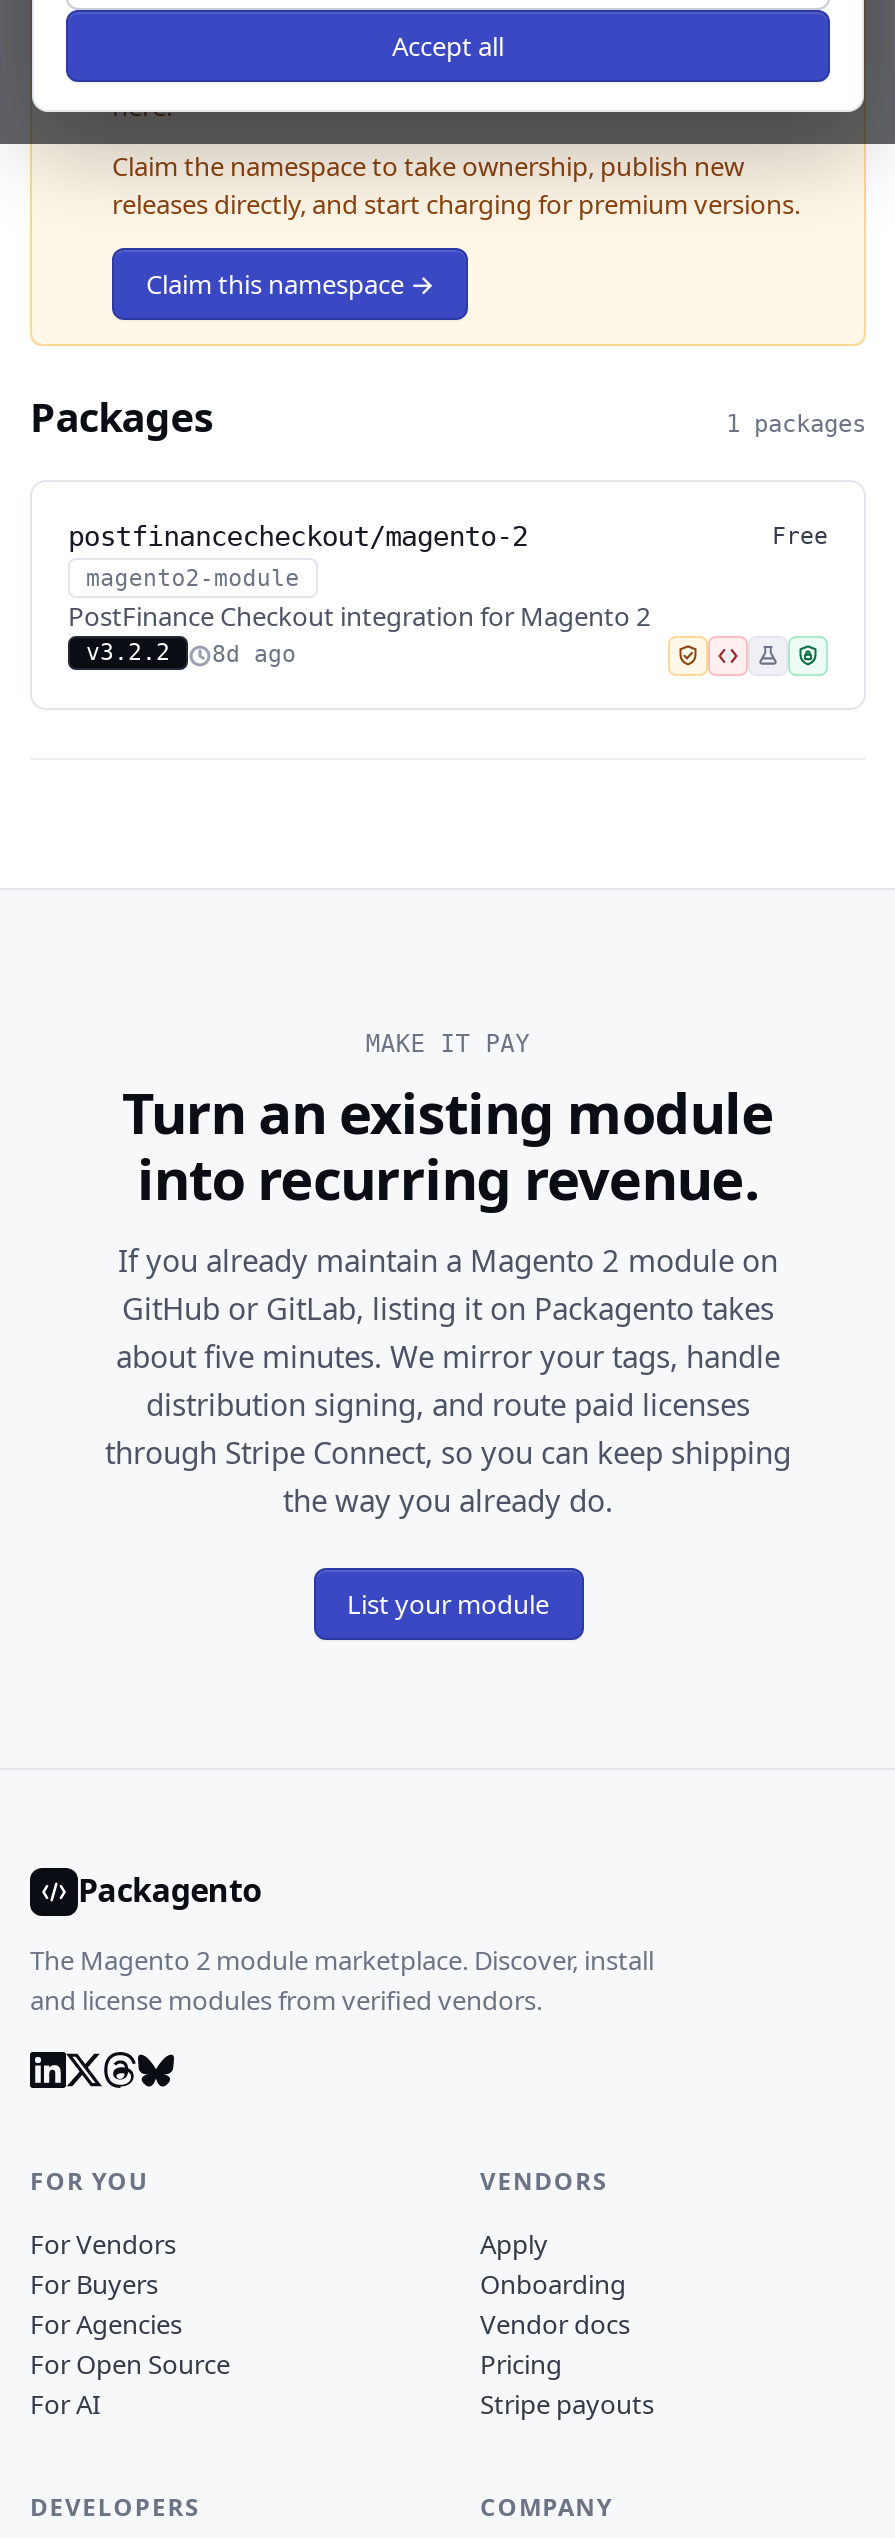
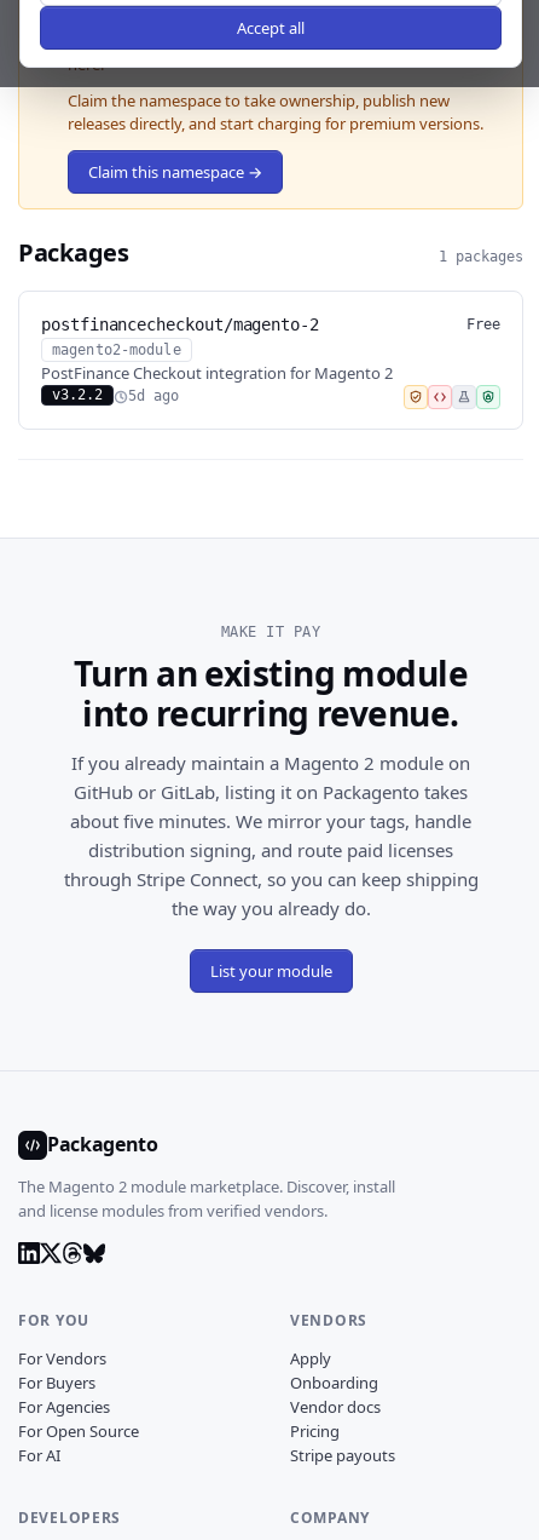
[86,637,296,668] v3.2.2 8d ago -> [52,386,179,404] v3.2.2 5d ago

